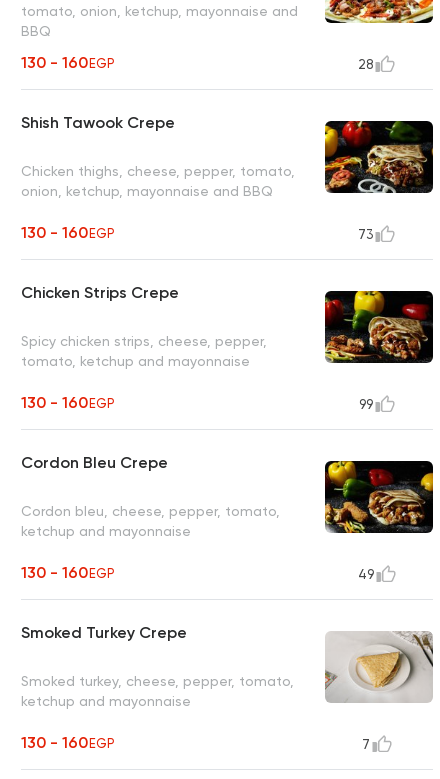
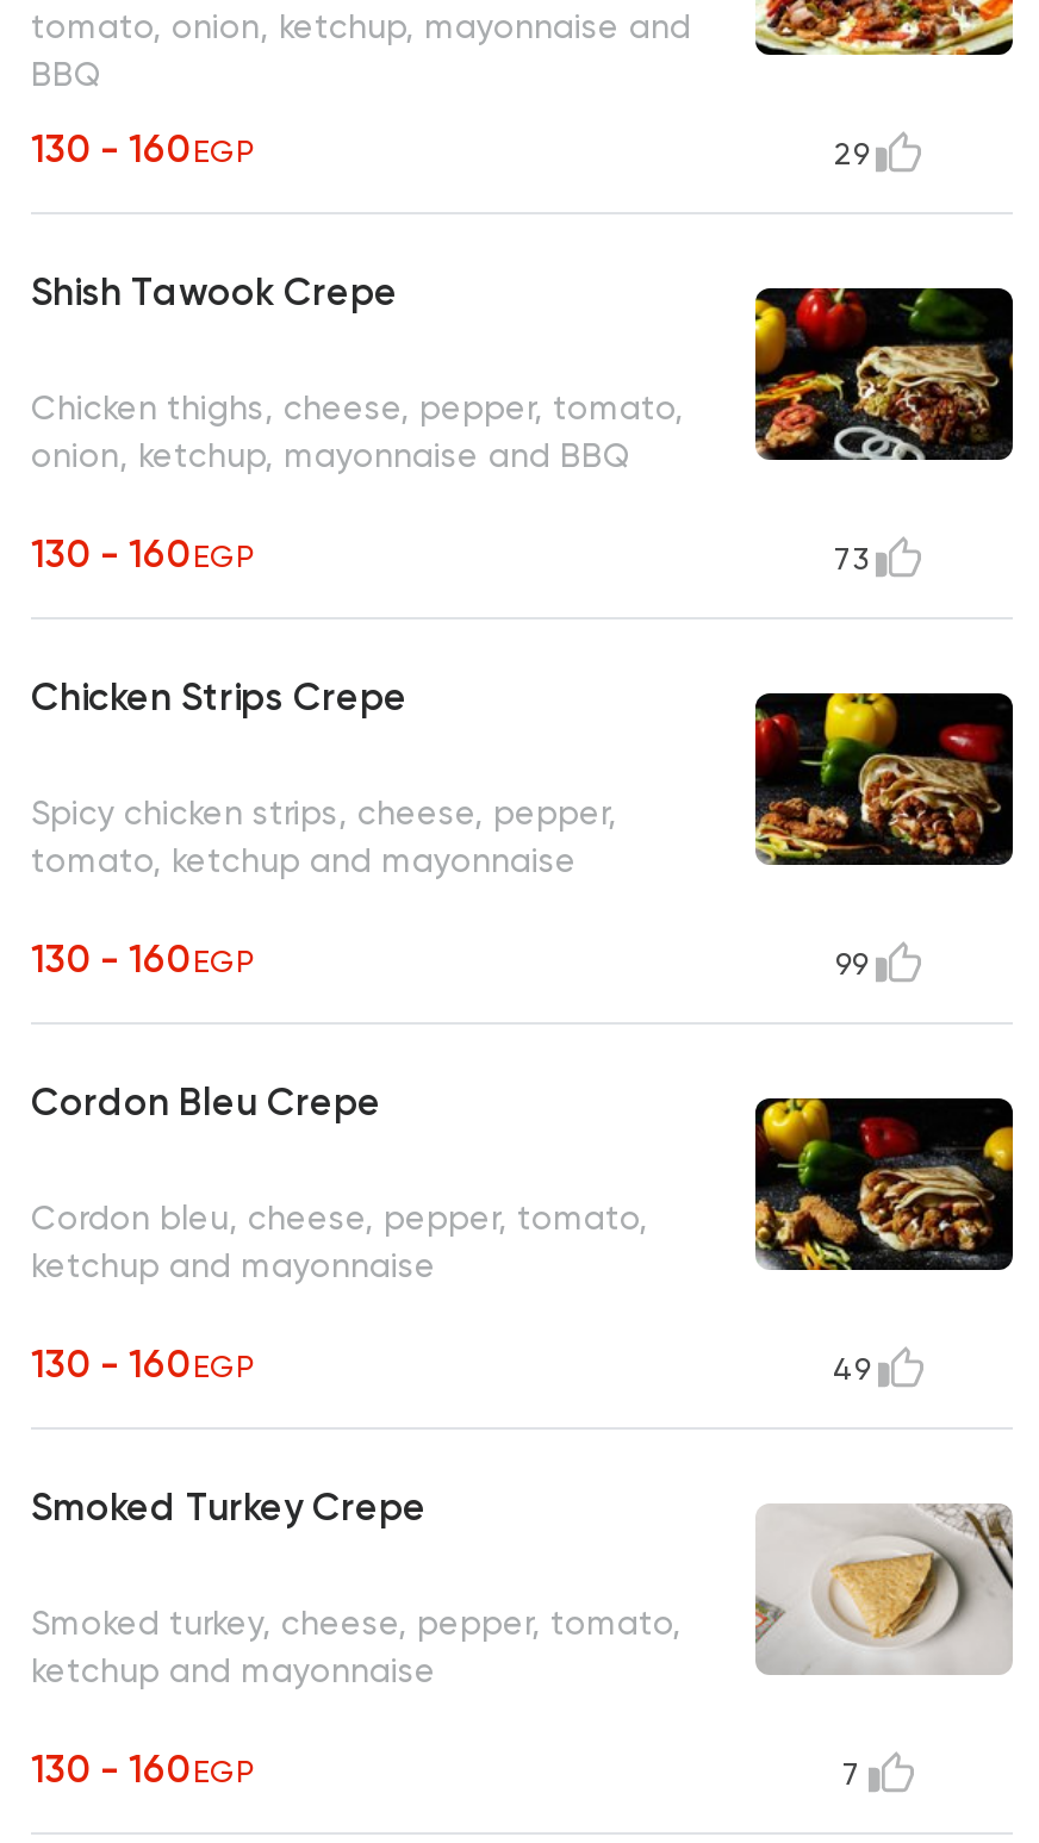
[358,57,373,72] 28 -> [834,137,870,172] 29

